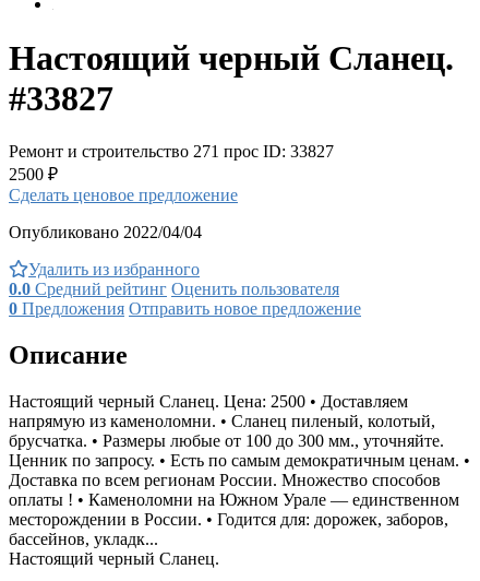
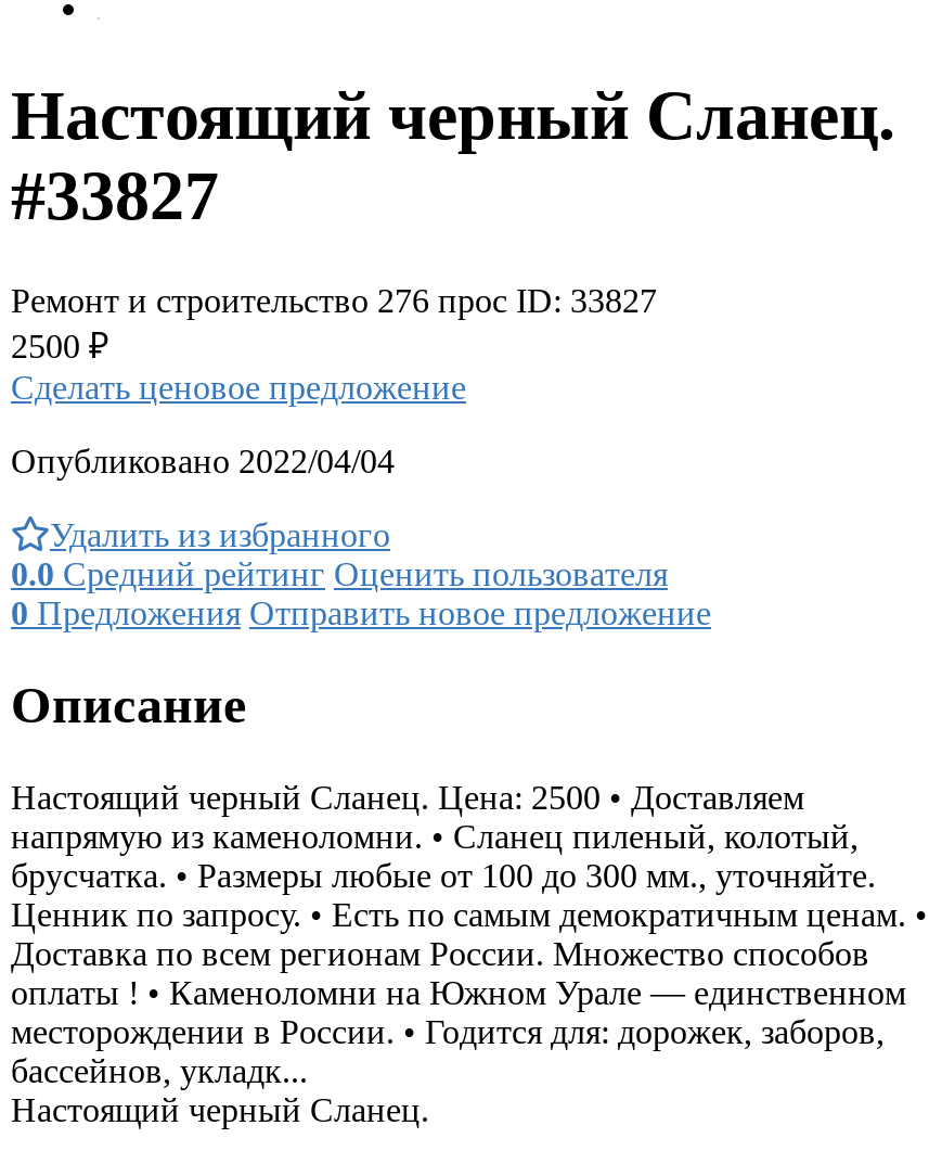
[9,142,334,161] Ремонт и строительство 271 прос ID: 33827 -> [11,282,657,319] Ремонт и строительство 276 прос ID: 33827

